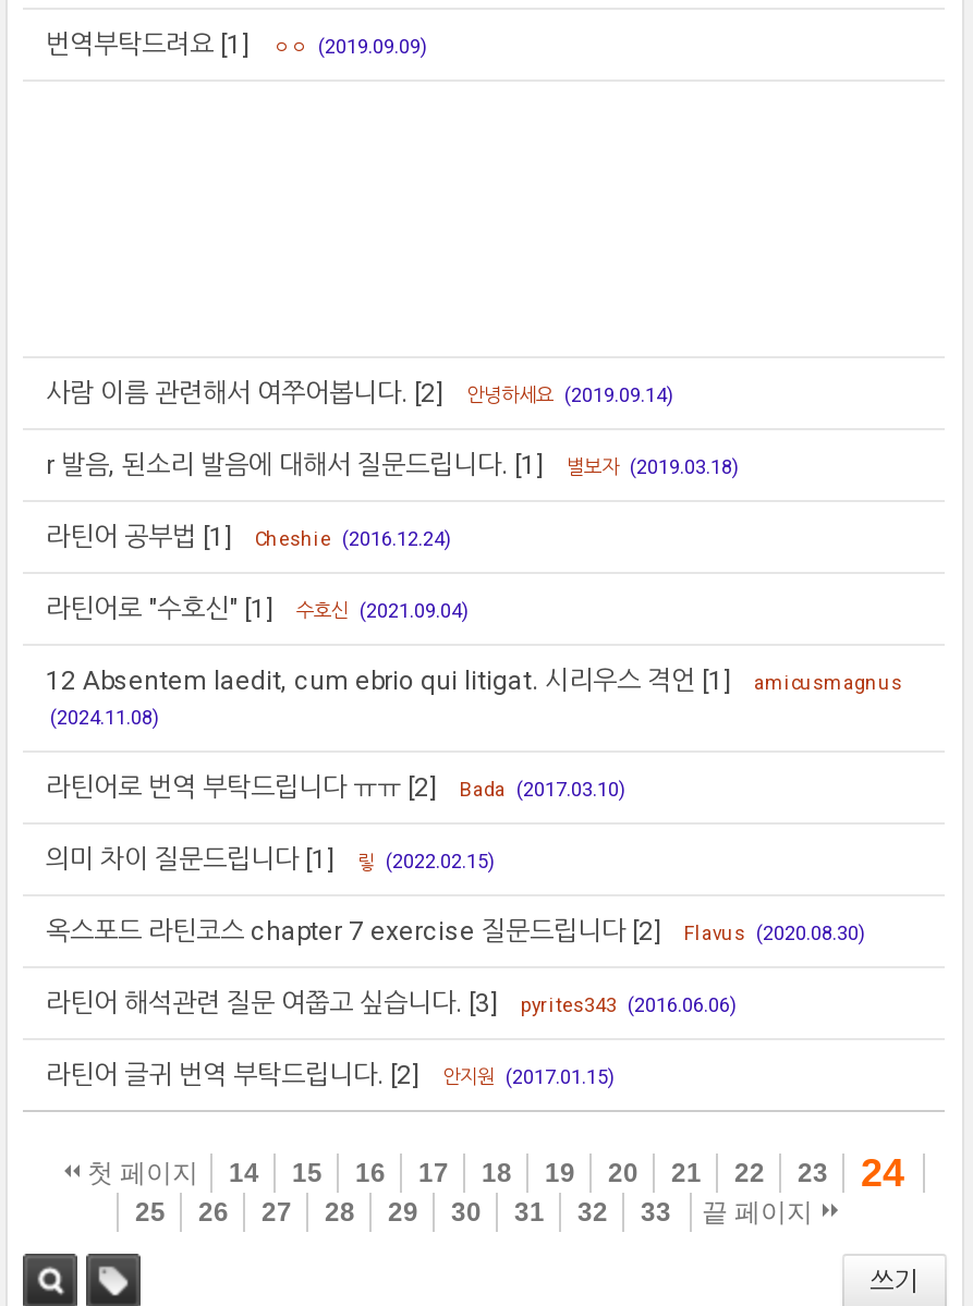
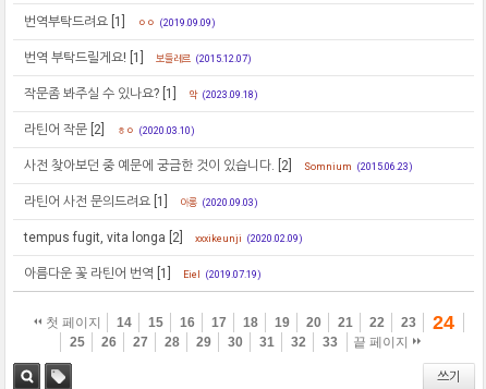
[46,377,902,1089] 사람 이름 관련해서 여쭈어봅니다. [2] | 안녕하세요 (2019.09.14) | r 발음, 된소리 발음에 대해서 질문드립니다. [1] | 별보자 (2019.03.18) | 라틴어 공부법 [1] | Cheshie (2016.12.24) | 라틴어로 "수호신" [1] | 수호신 (2021.09.04) | 12 Absentem laedit, cum ebrio qui litigat. 시리우스 격언 [1] | amicusmagnus | (2024.11.08) | 라틴어로 번역 부탁드립니다 ㅠㅠ [2] | Bada (2017.03.10) | 의미 차이 질문드립니다 [1] | 맇 (2022.02.15) | 옥스포드 라틴코스 chapter 7 exercise 질문드립니다 [2] | Flavus (2020.08.30) | 라틴어 해석관련 질문 여쭙고 싶습니다. [3] | pyrites343 (2016.06.06) | 라틴어 글귀 번역 부탁드립니다. [2] | 안지원 (2017.01.15) -> [25,50,414,281] 번역 부탁드릴게요! [1] | 보들레르 (2015.12.07) | 작문좀 봐주실 수 있나요? [1] | 악 (2023.09.18) | 라틴어 작문 [2] | ㅎㅇ (2020.03.10) | 사전 찾아보던 중 예문에 궁금한 것이 있습니다. [2] | Somnium (2015.06.23) | 라틴어 사전 문의드려요 [1] | 아롱 (2020.09.03) | tempus fugit, vita longa [2] | xxxikeunji (2020.02.09) | 아름다운 꽃 라틴어 번역 [1] | Eiel (2019.07.19)

